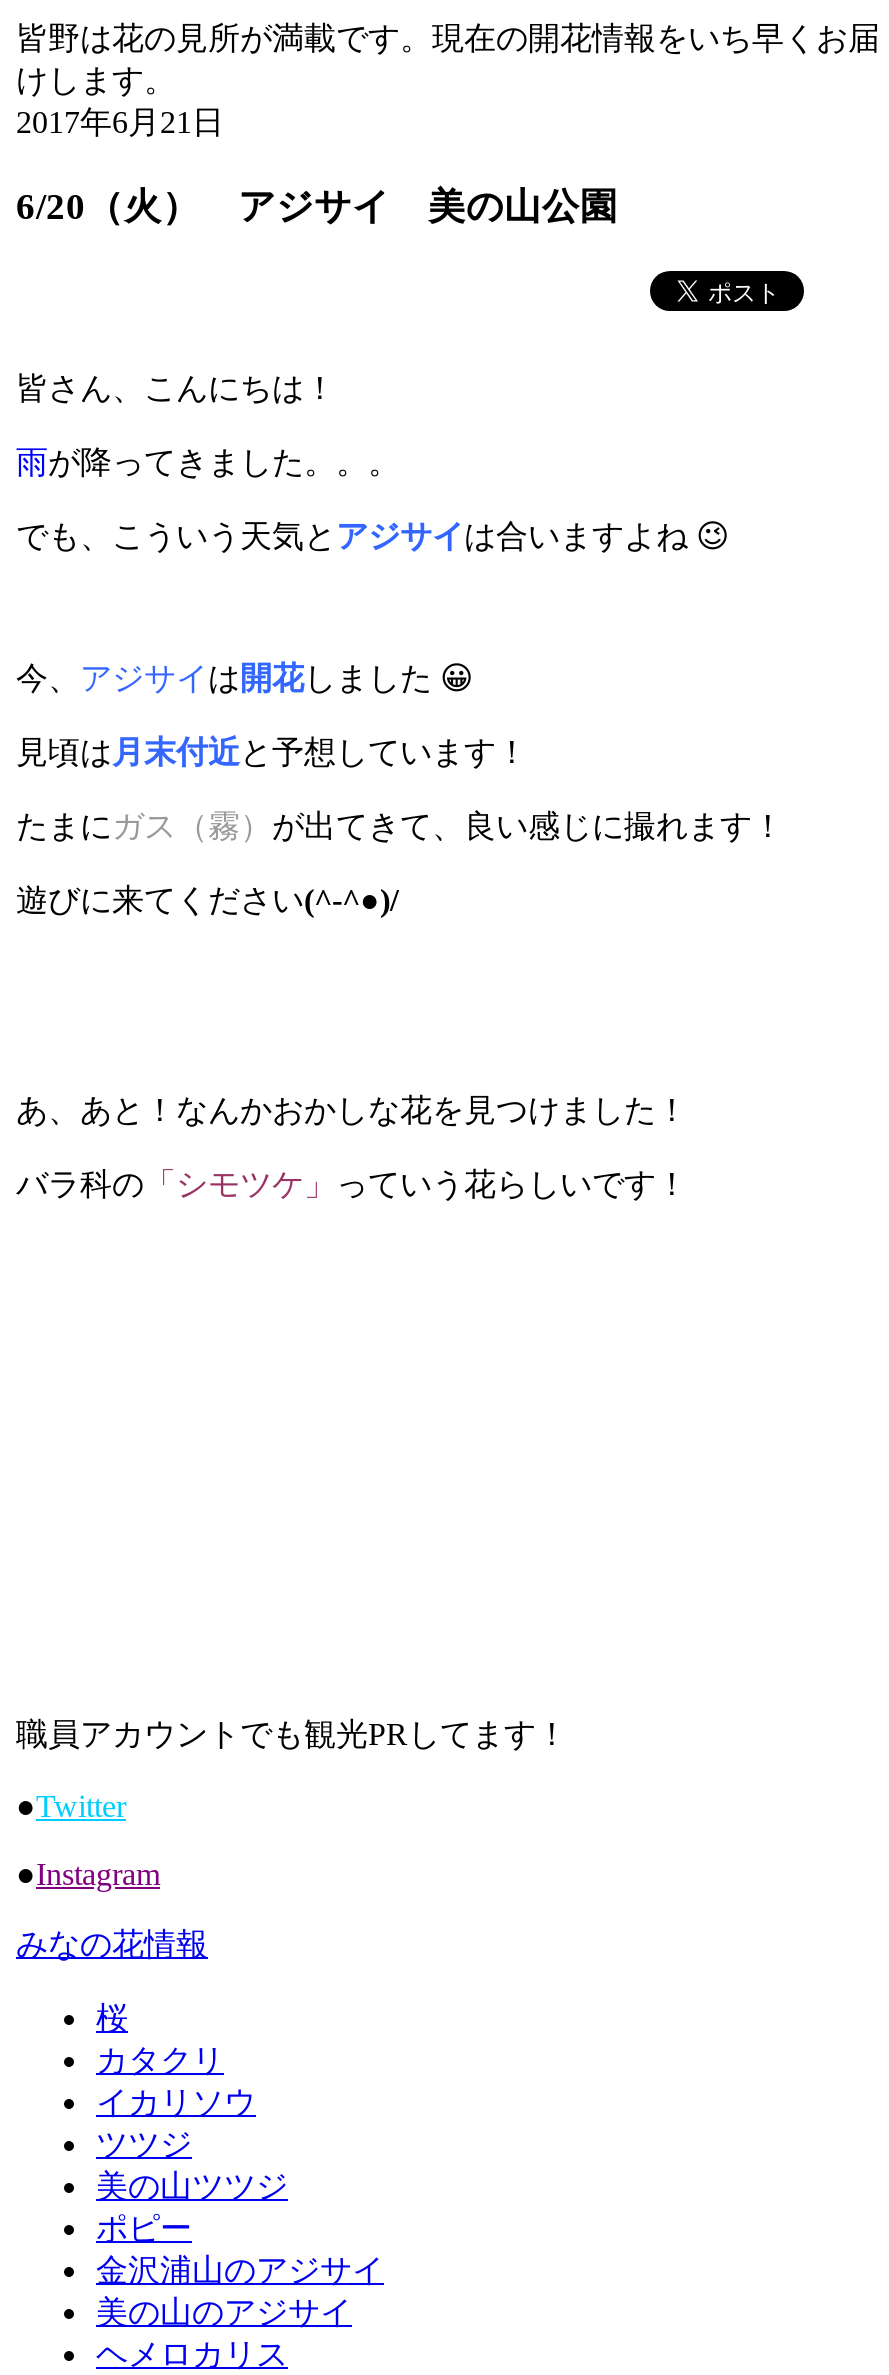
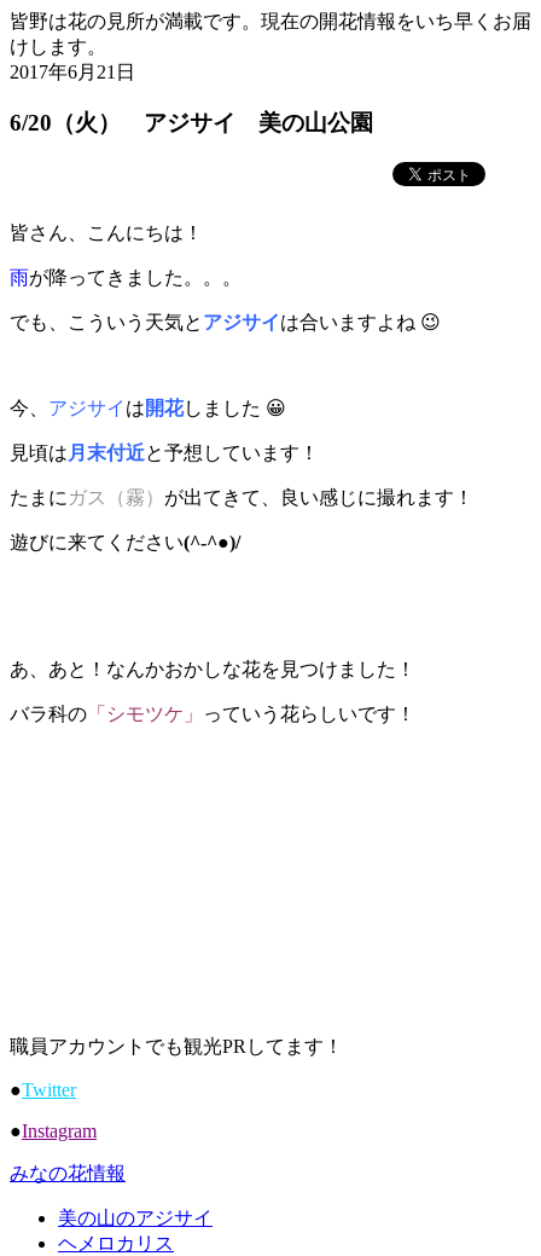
[96,2001,384,2287] 桜 | カタクリ | イカリソウ | ツツジ | 美の山ツツジ | ポピー | 金沢浦山のアジサイ -> none

